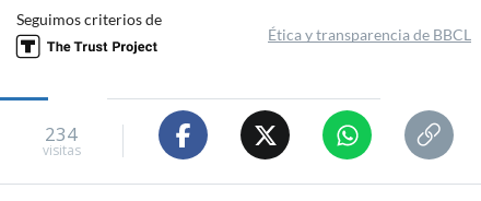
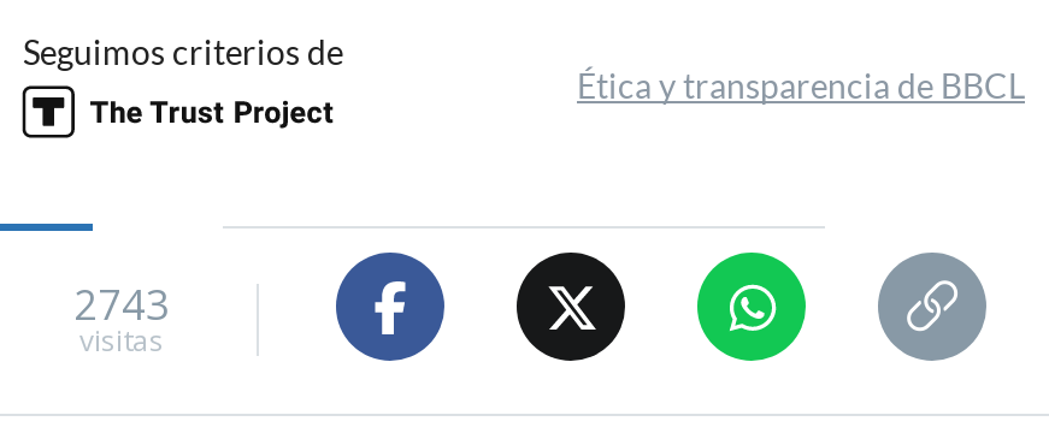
[45,121,78,146] 234 -> [73,277,170,332] 2743

